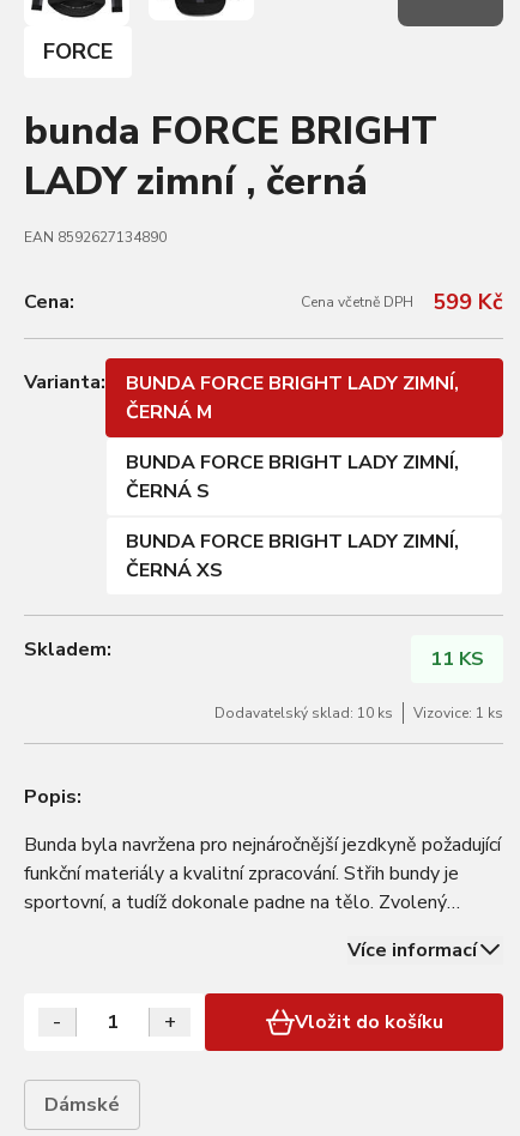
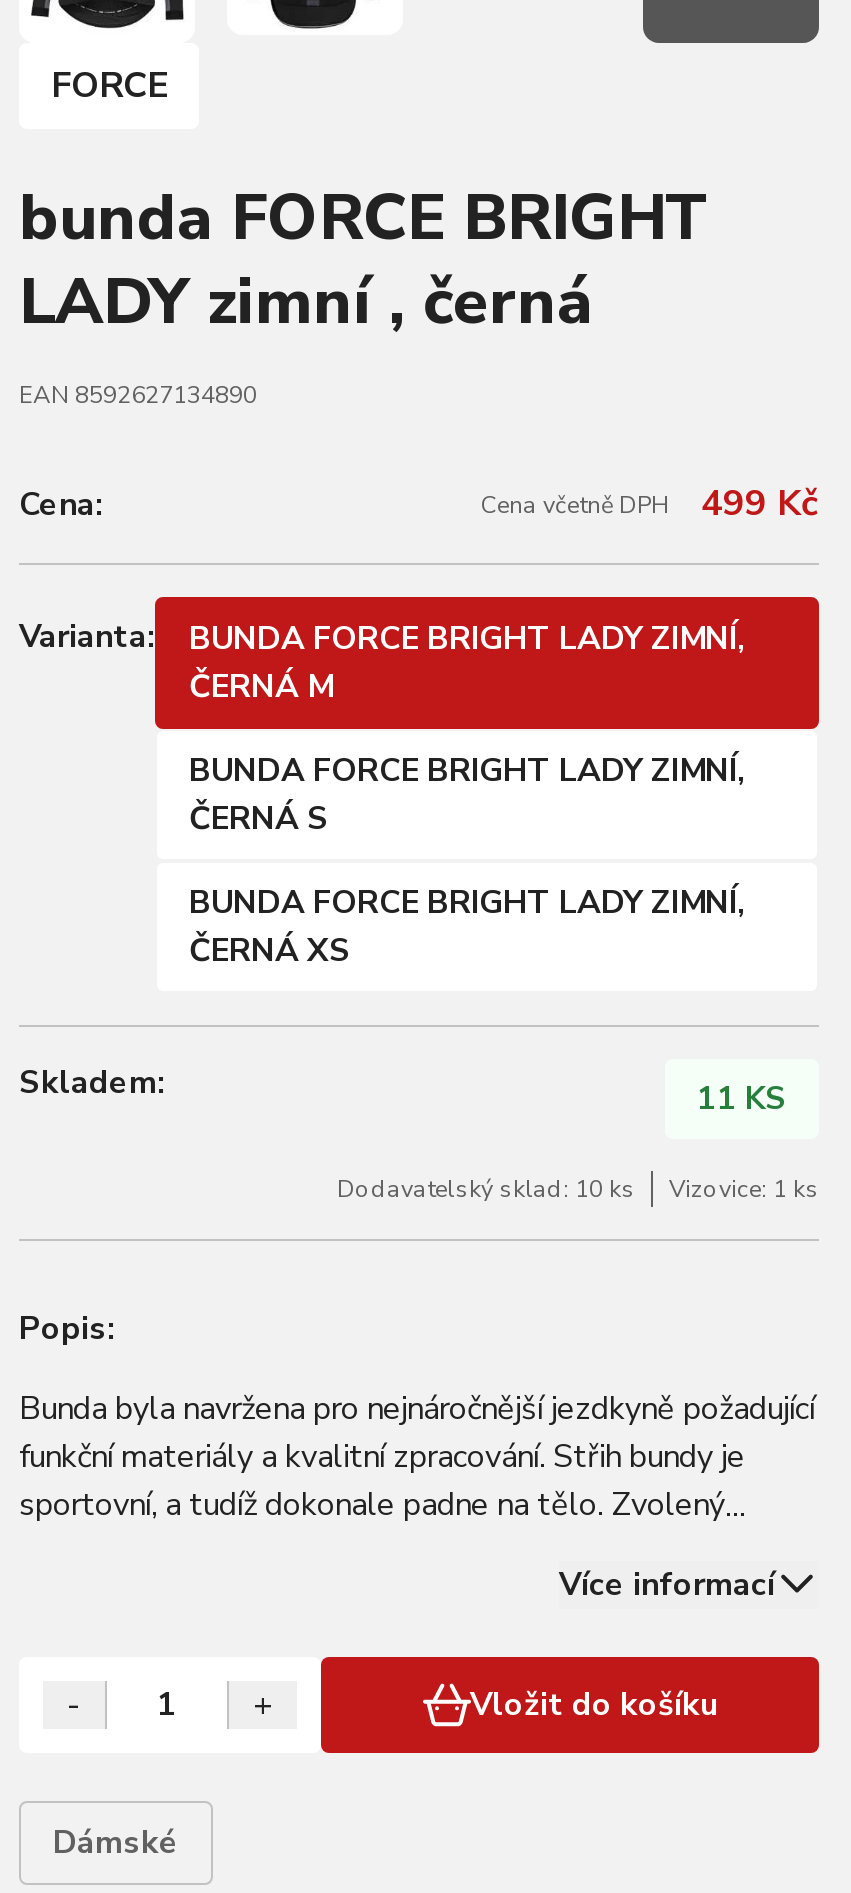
[301,287,503,316] Cena včetně DPH 599 Kč -> [481,480,819,528] Cena včetně DPH 499 Kč

